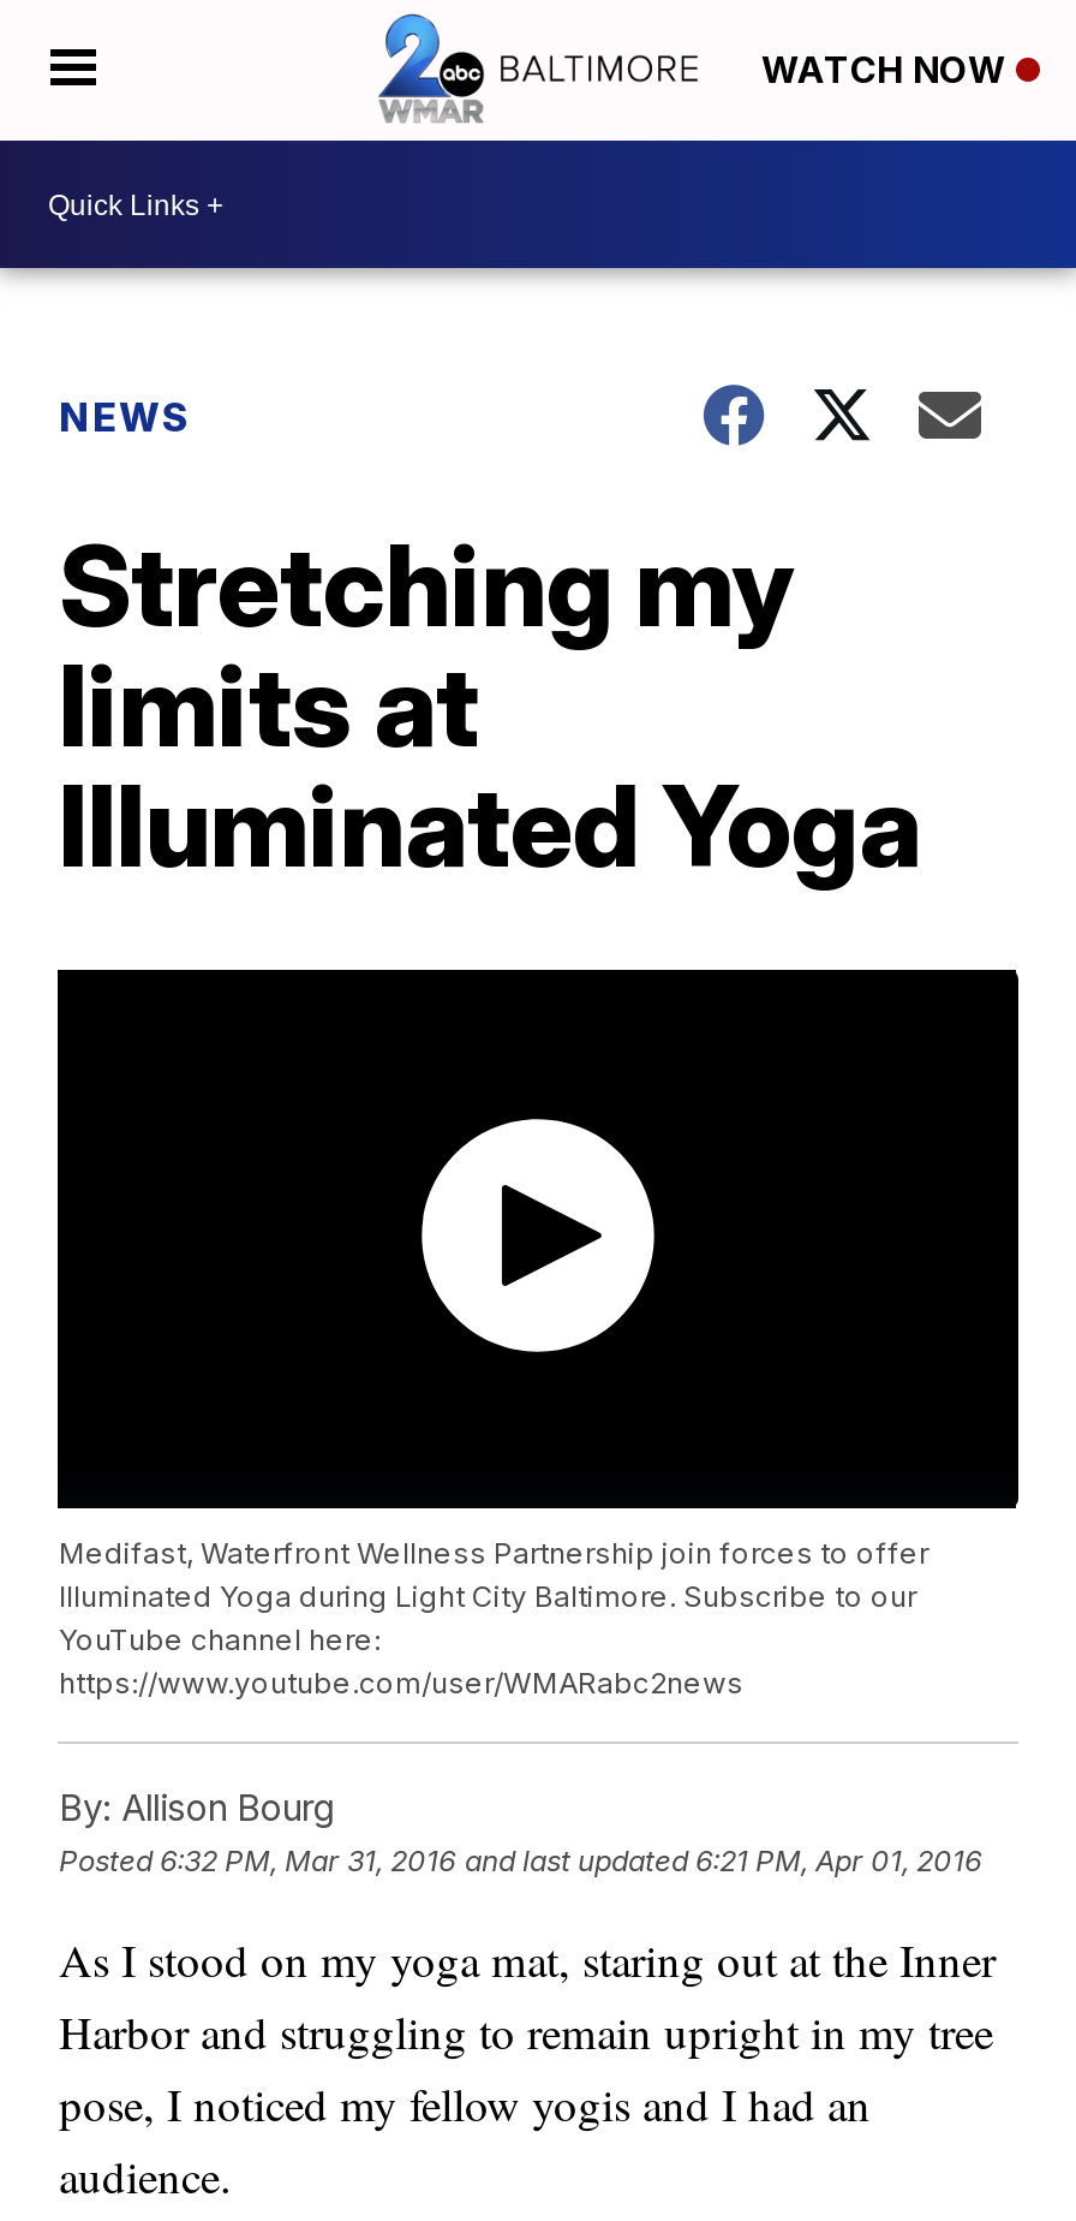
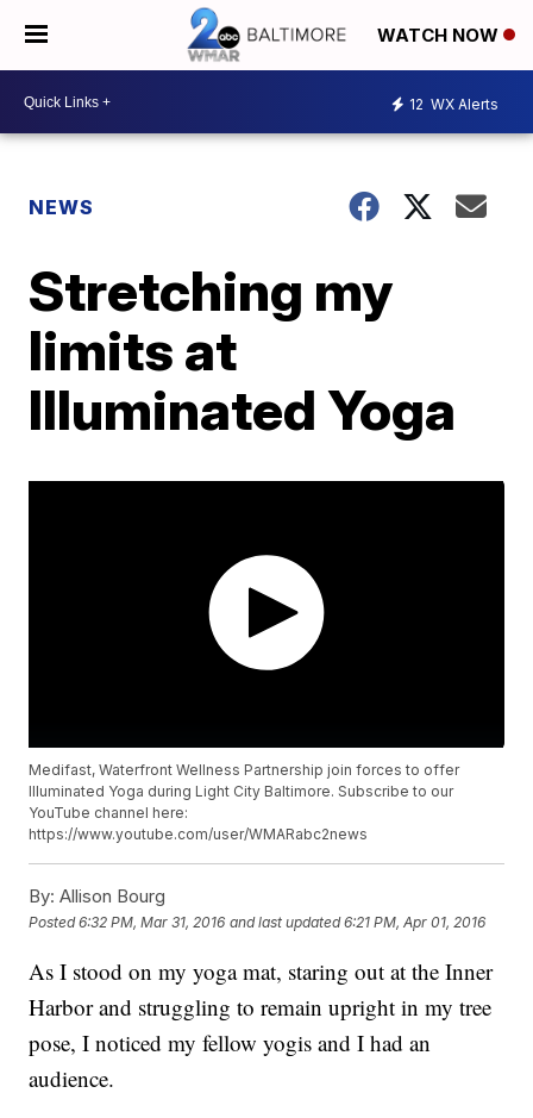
none -> [409,95,498,113] 12 WX Alerts

